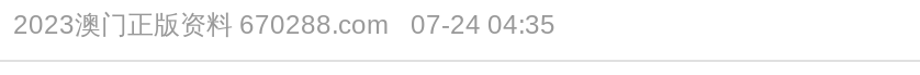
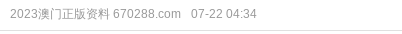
[13,10,556,40] 2023澳门正版资料 670288.com 07-24 04:35 -> [10,7,257,21] 2023澳门正版资料 670288.com 07-22 04:34

